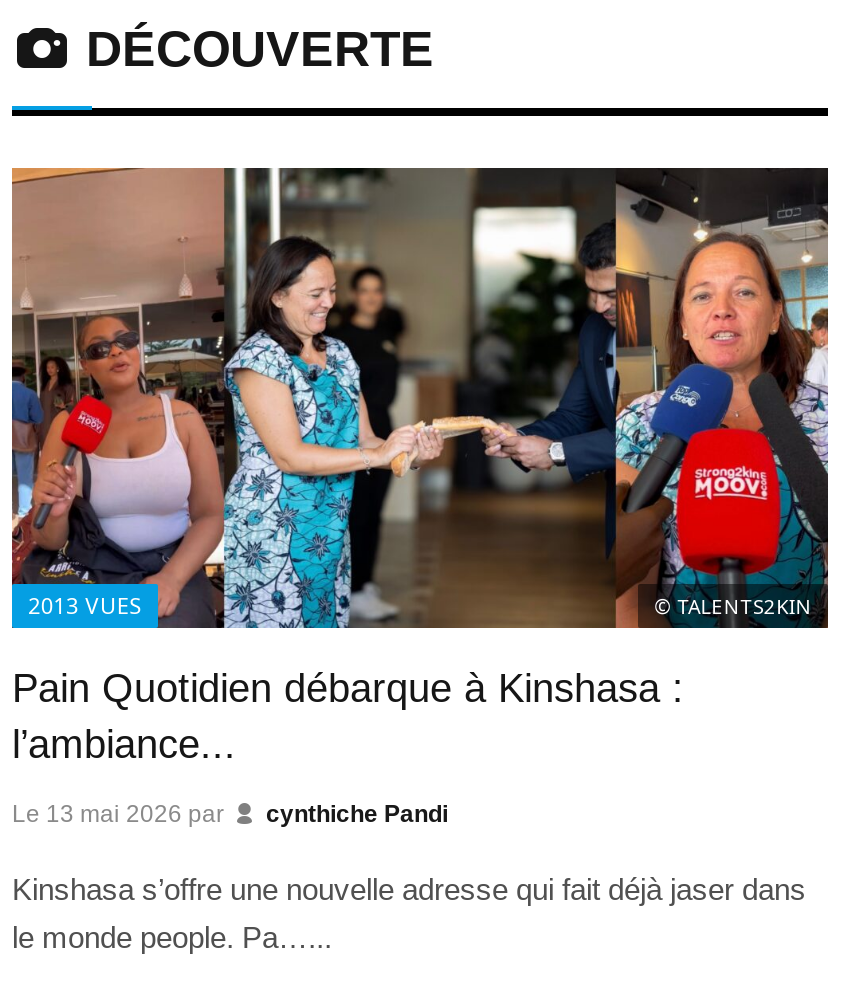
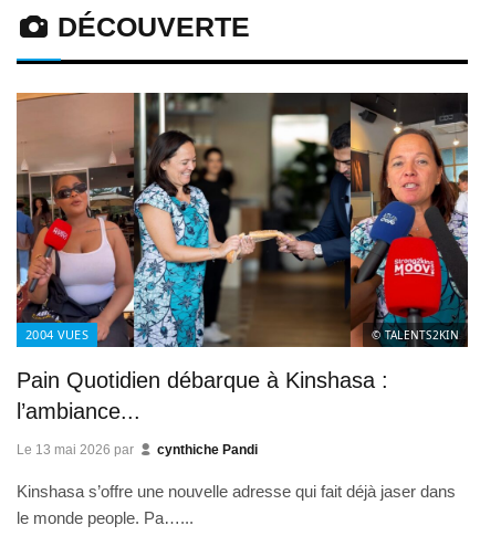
[28,589,142,619] 2013 VUES -> [25,325,88,342] 2004 VUES

